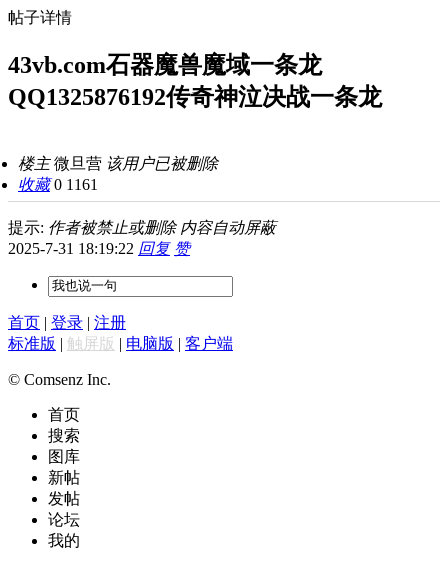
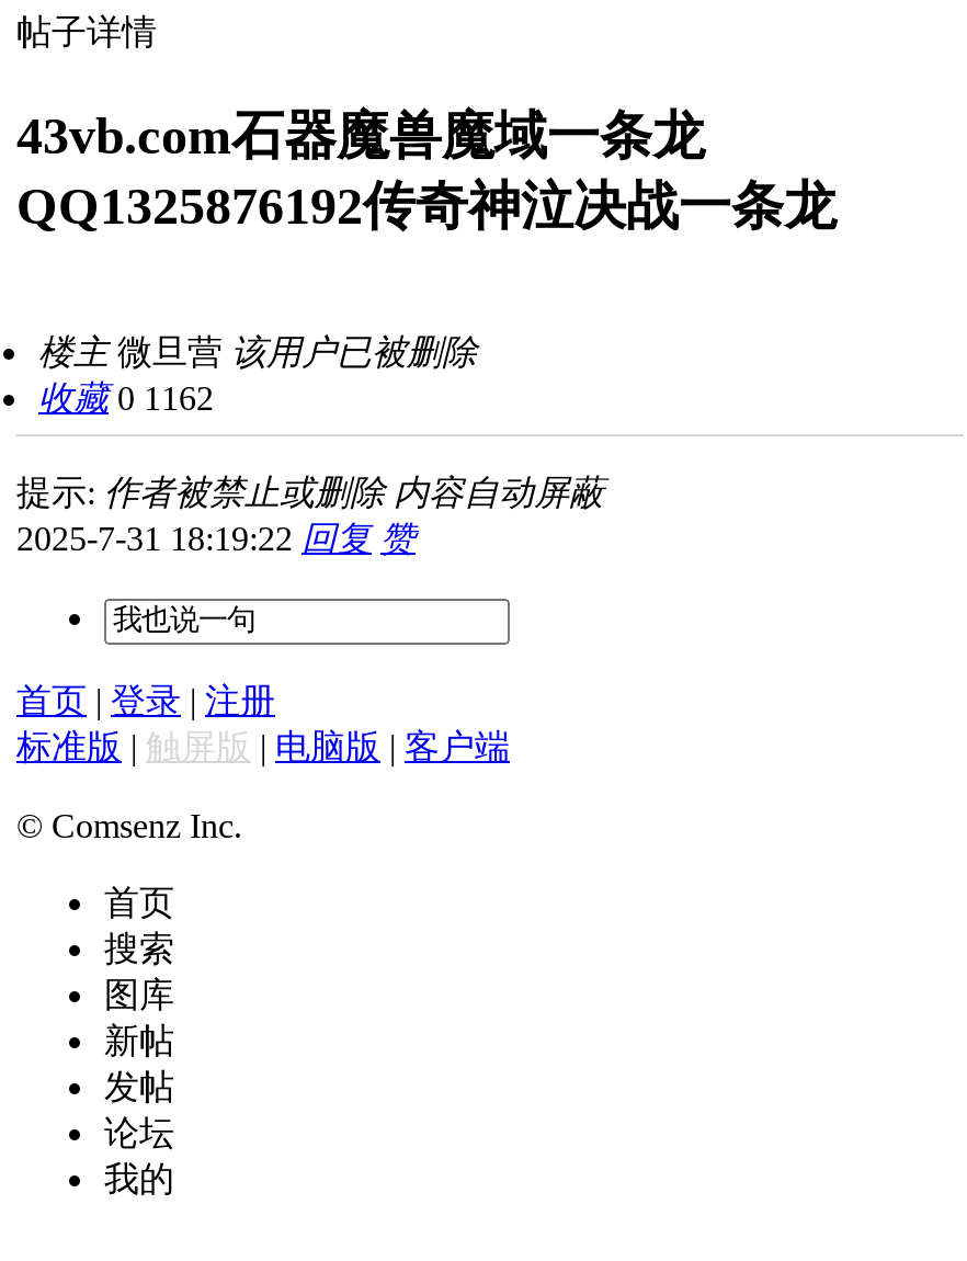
[18,176,98,193] 收藏 0 1161 -> [38,379,214,416] 收藏 0 1162

